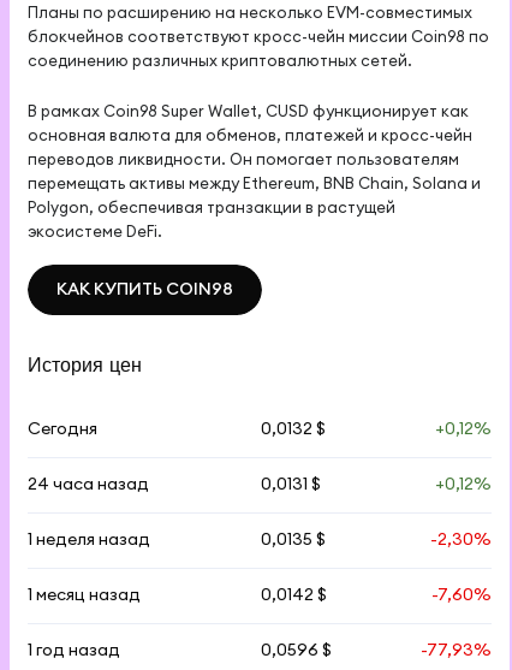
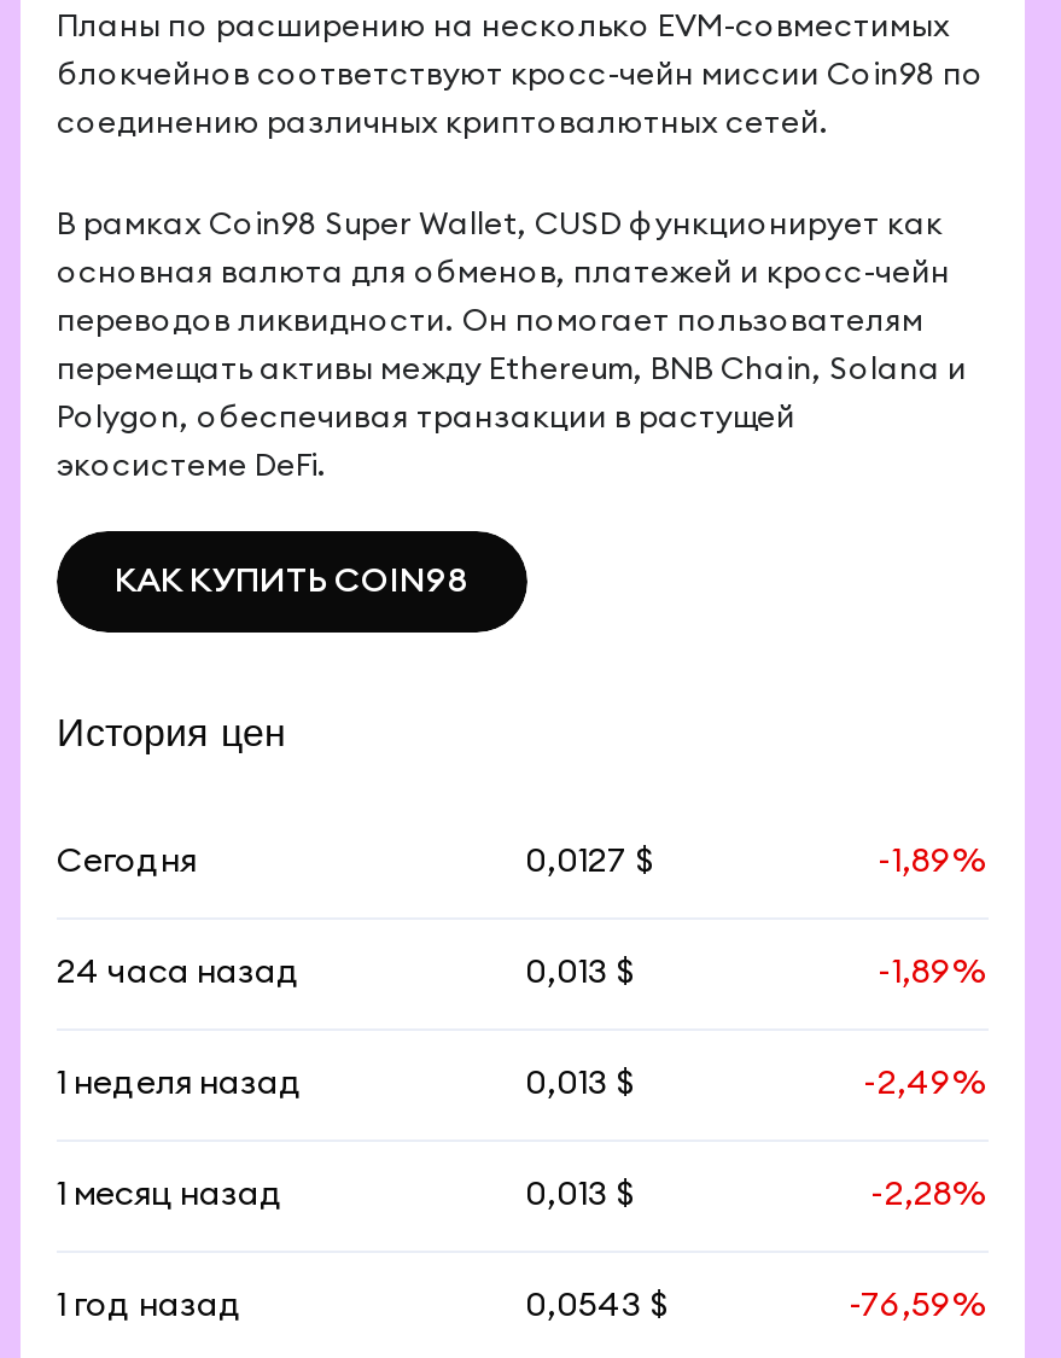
[261,420,326,437] 0,0132 $ -> [525,844,655,878] 0,0127 $
[435,420,492,437] +0,12% -> [878,844,989,878] -1,89%
[261,476,321,493] 0,0131 $ -> [525,955,636,989] 0,013 $
[435,476,492,493] +0,12% -> [878,955,989,989] -1,89%
[261,531,326,548] 0,0135 $ -> [525,1066,636,1100] 0,013 $
[430,531,492,548] -2,30% -> [863,1066,989,1100] -2,49%
[261,586,327,603] 0,0142 $ -> [525,1177,636,1211] 0,013 $
[431,586,492,603] -7,60% -> [870,1177,989,1211] -2,28%
[261,642,332,659] 0,0596 $ -> [525,1288,670,1322] 0,0543 $
[421,642,492,659] -77,93% -> [849,1288,989,1322] -76,59%

